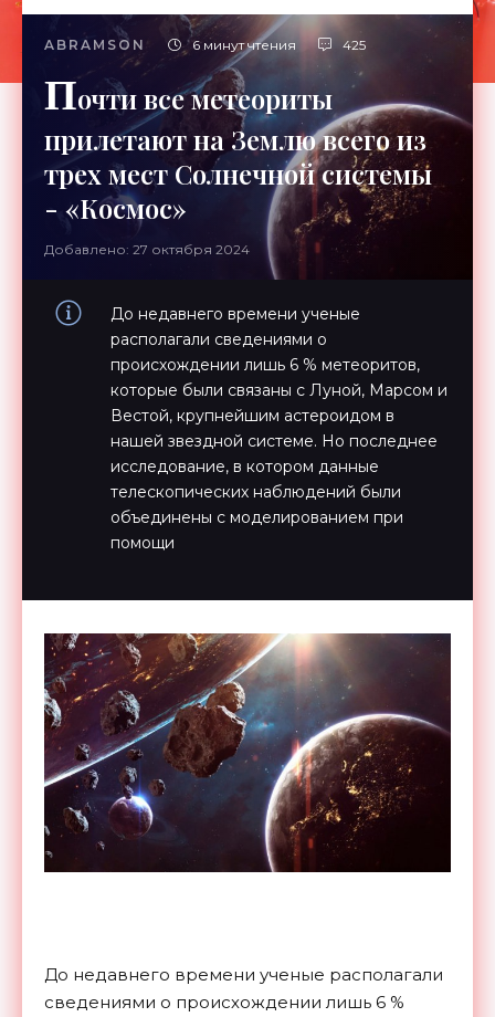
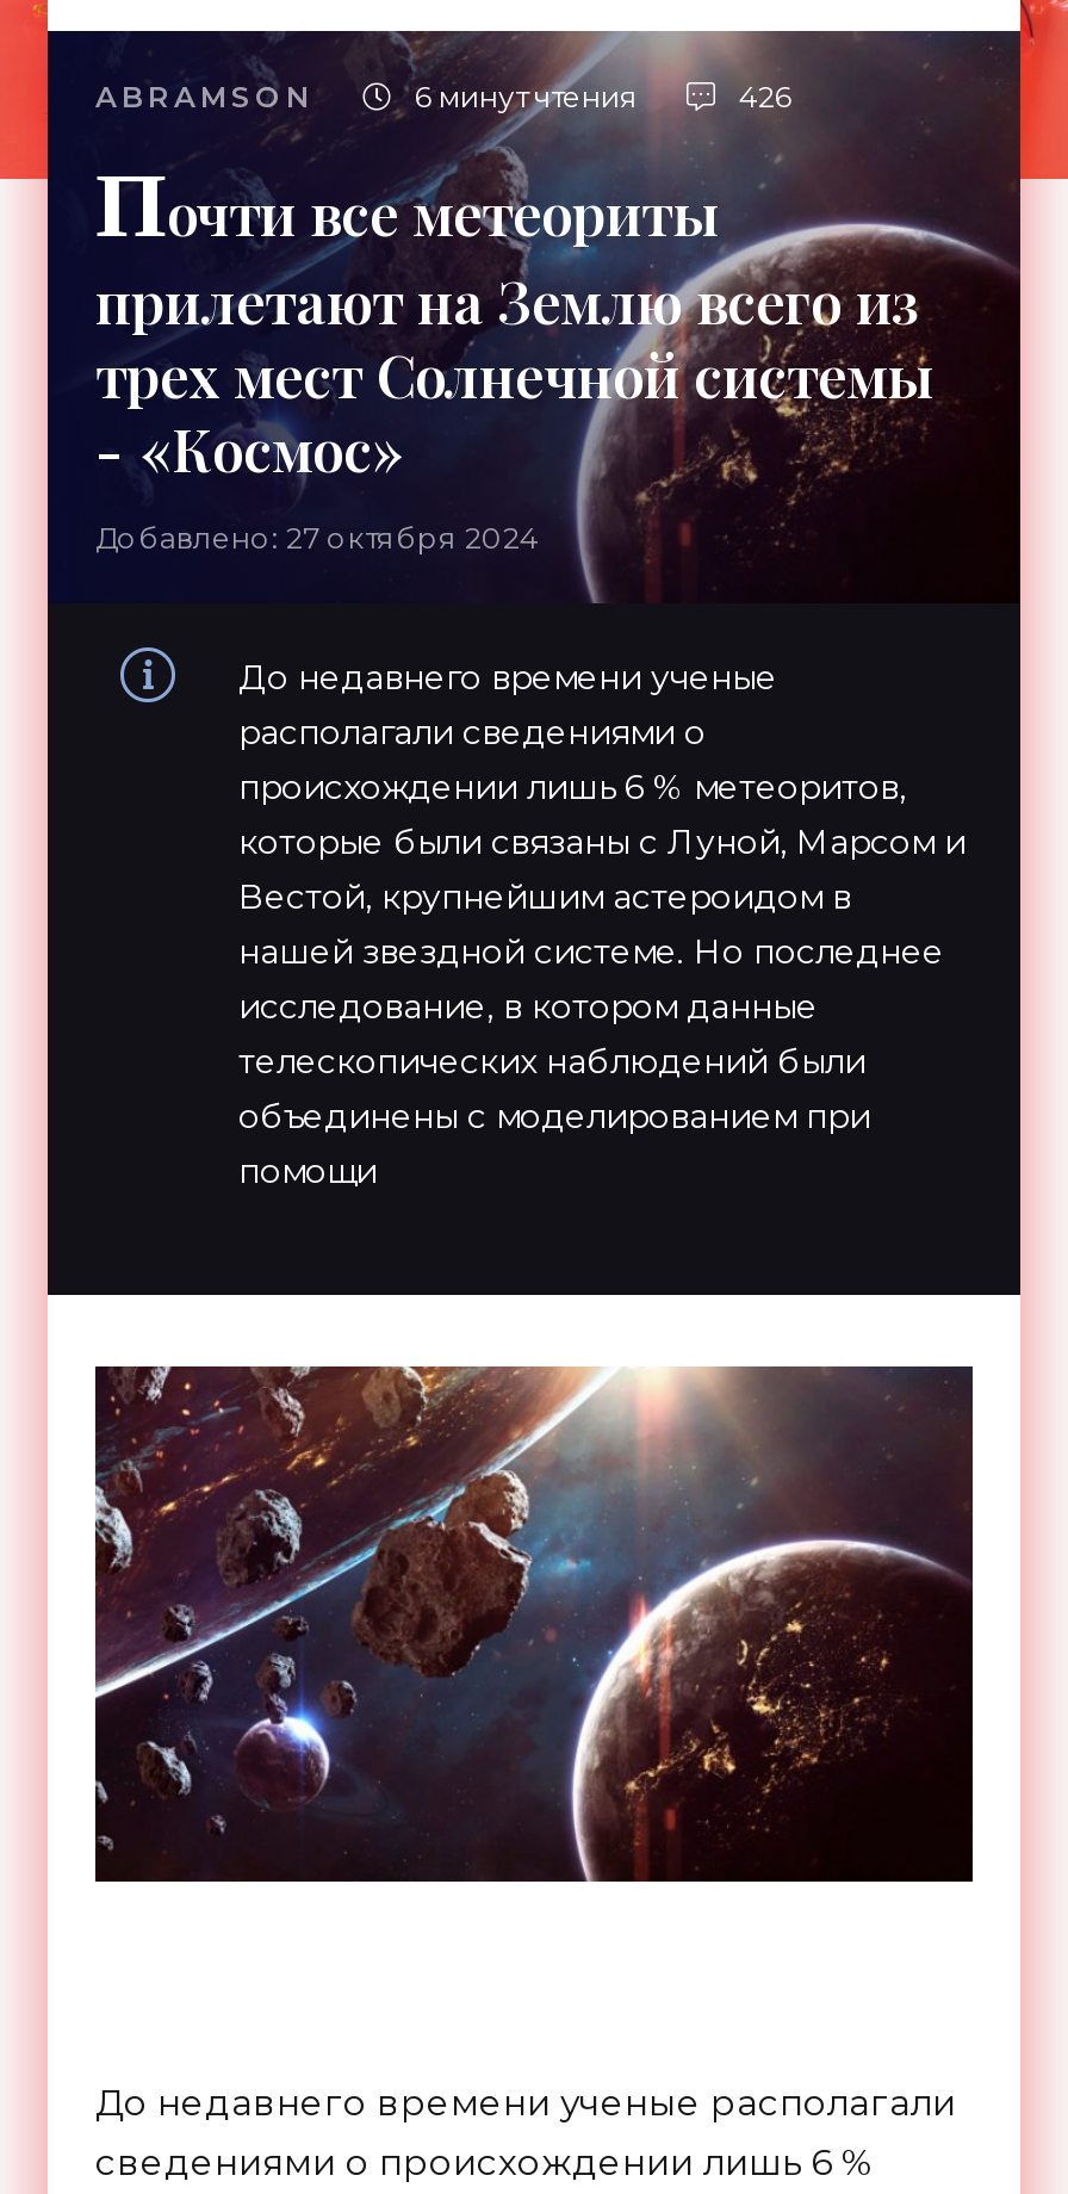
[343,36,366,53] 425 -> [739,79,791,114] 426

